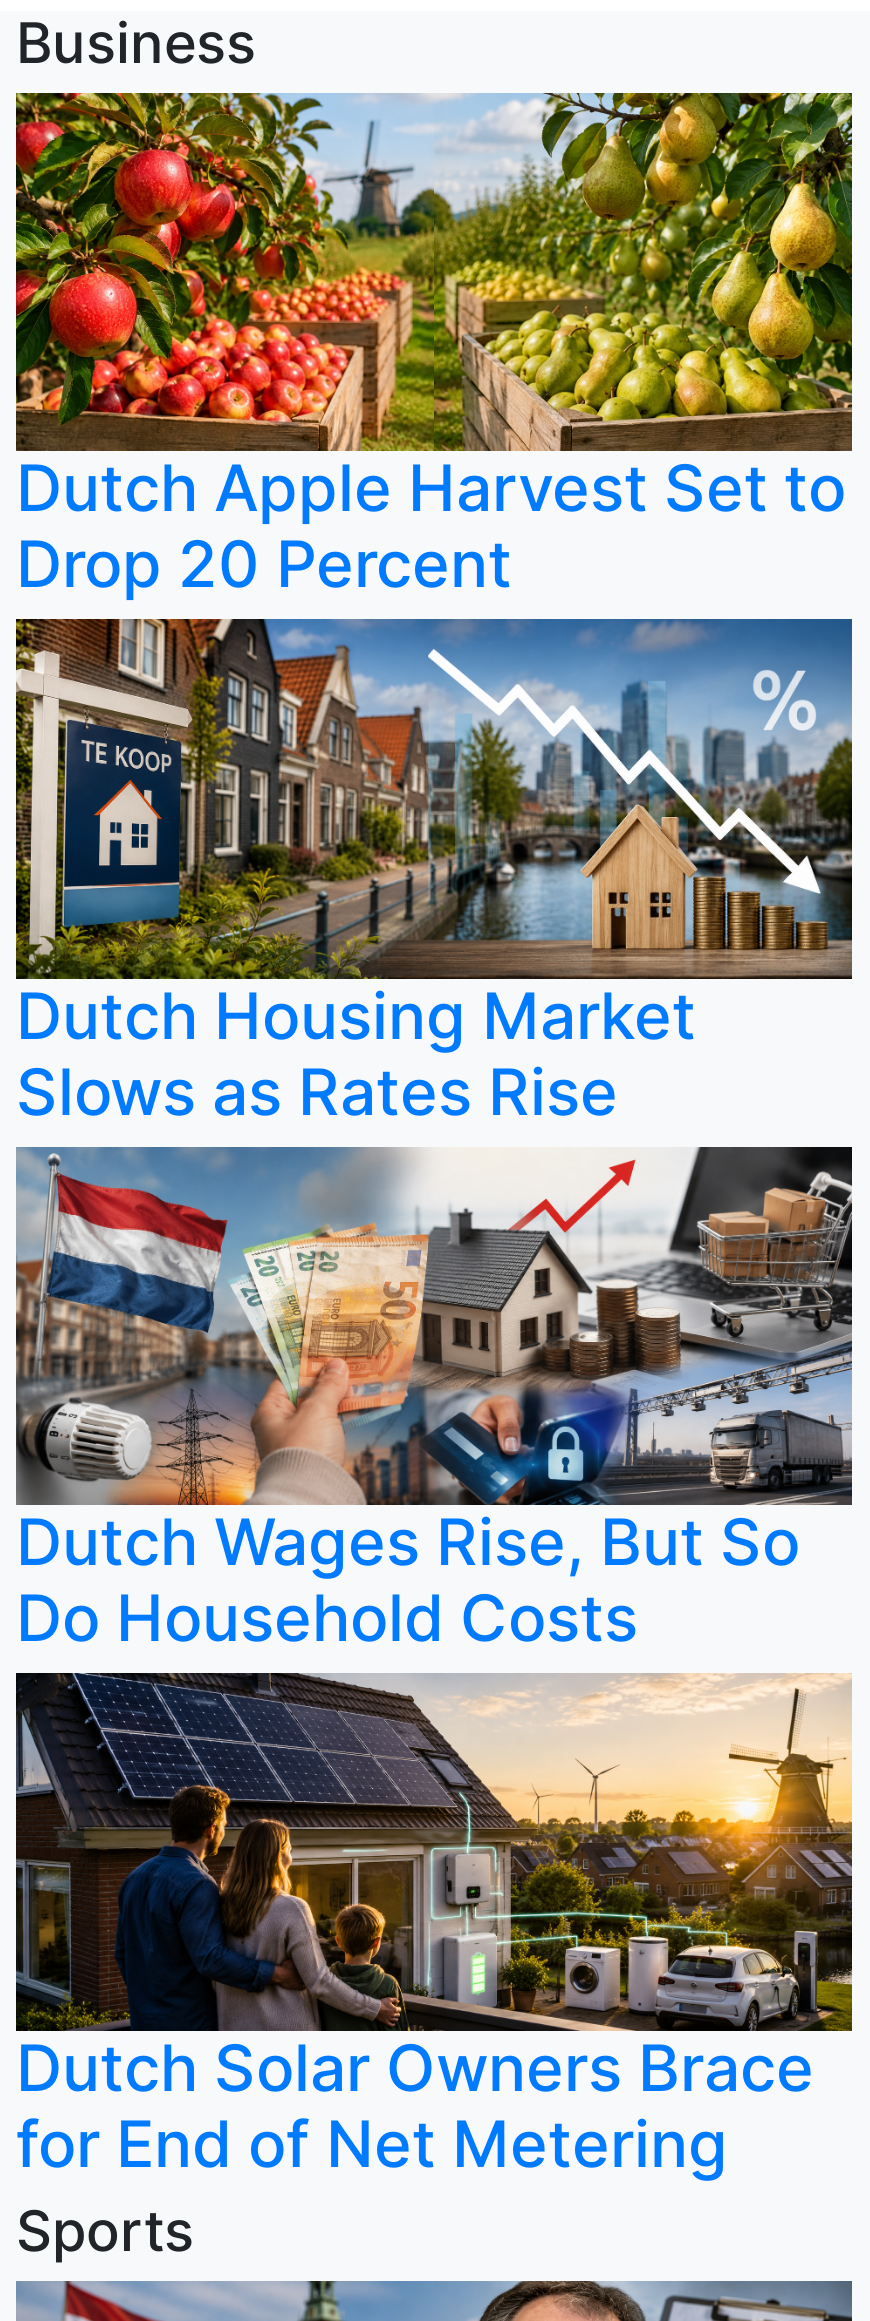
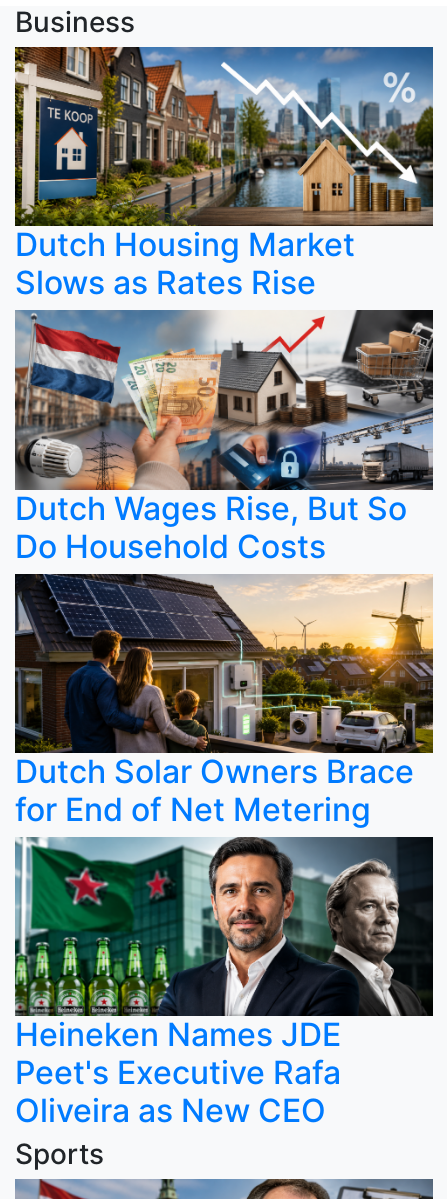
[14,91,854,604] [image] | Dutch Apple Harvest Set to | Drop 20 Percent -> none
moved [12,613,856,2183] -> [13,44,435,829]: [image] | Dutch Housing Market | Slows as Rates Rise | Dutch Wages Rise, But So | Do Household Costs | Dutch Solar Owners Brace | for End of Net Metering
none -> [14,836,434,1130] [image] | Heineken Names JDE | Peet's Executive Rafa | Oliveira as New CEO

